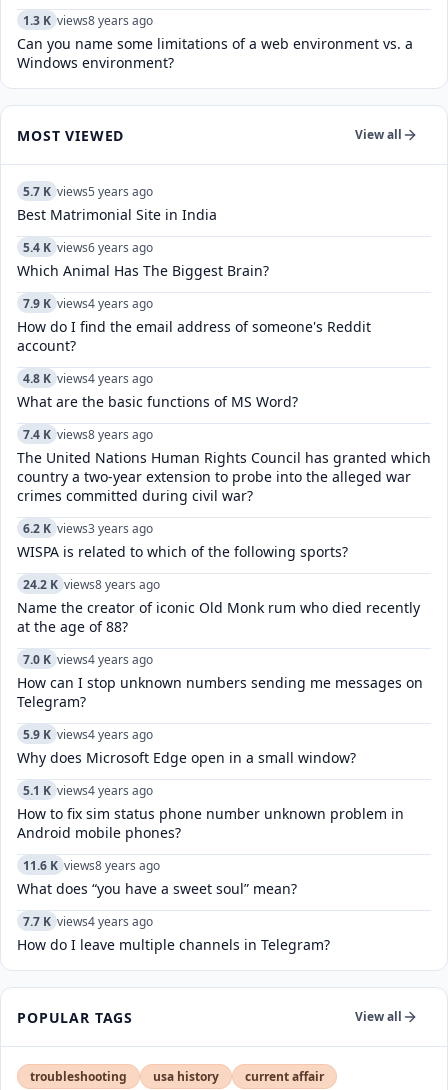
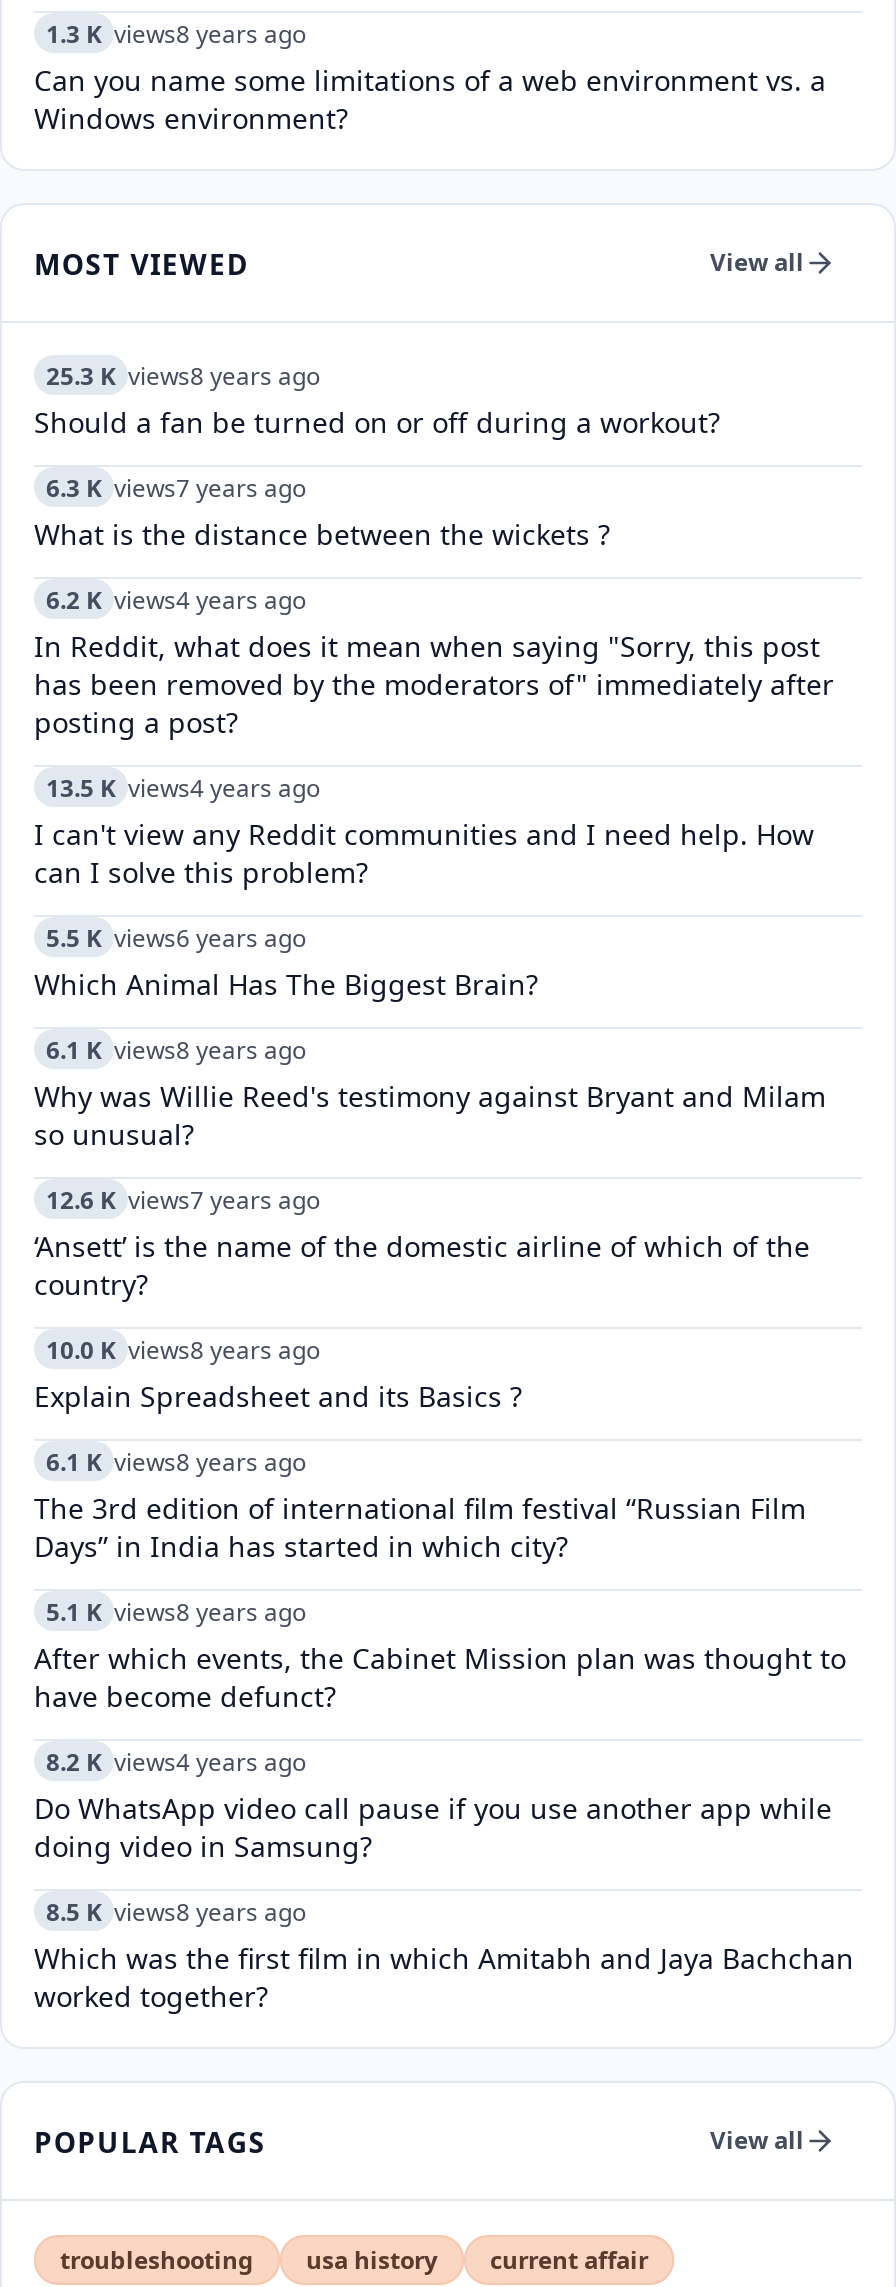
[17,182,217,255] 5.7 K views5 years ago | Best Matrimonial Site in India | 5.4 K views6 years ago -> [34,358,834,954] 25.3 K views8 years ago | Should a fan be turned on or off during a workout? | 6.3 K views7 years ago | What is the distance between the wickets ? | 6.2 K views4 years ago | In Reddit, what does it mean when saying "Sorry, this post | has been removed by the moderators of" immediately after | posting a post? | 13.5 K views4 years ago | I can't view any Reddit communities and I need help. How | can I solve this problem? | 5.5 K views6 years ago
moved [17,261,269,280] -> [34,965,538,1003]: Which Animal Has The Biggest Brain?
[17,294,431,954] 7.9 K views4 years ago | How do I find the email address of someone's Reddit | account? | 4.8 K views4 years ago | What are the basic functions of MS Word? | 7.4 K views8 years ago | The United Nations Human Rights Council has granted which | country a two-year extension to probe into the alleged war | crimes committed during civil war? | 6.2 K views3 years ago | WISPA is related to which of the following sports? | 24.2 K views8 years ago | Name the creator of iconic Old Monk rum who died recently | at the age of 88? | 7.0 K views4 years ago | How can I stop unknown numbers sending me messages on | Telegram? | 5.9 K views4 years ago | Why does Microsoft Edge open in a small window? | 5.1 K views4 years ago | How to fix sim status phone number unknown problem in | Android mobile phones? | 11.6 K views8 years ago | What does “you have a sweet soul” mean? | 7.7 K views4 years ago | How do I leave multiple channels in Telegram? -> [34,1032,854,2015] 6.1 K views8 years ago | Why was Willie Reed's testimony against Bryant and Milam | so unusual? | 12.6 K views7 years ago | ‘Ansett’ is the name of the domestic airline of which of the | country? | 10.0 K views8 years ago | Explain Spreadsheet and its Basics ? | 6.1 K views8 years ago | The 3rd edition of international film festival “Russian Film | Days” in India has started in which city? | 5.1 K views8 years ago | After which events, the Cabinet Mission plan was thought to | have become defunct? | 8.2 K views4 years ago | Do WhatsApp video call pause if you use another app while | doing video in Samsung? | 8.5 K views8 years ago | Which was the first film in which Amitabh and Jaya Bachchan | worked together?

